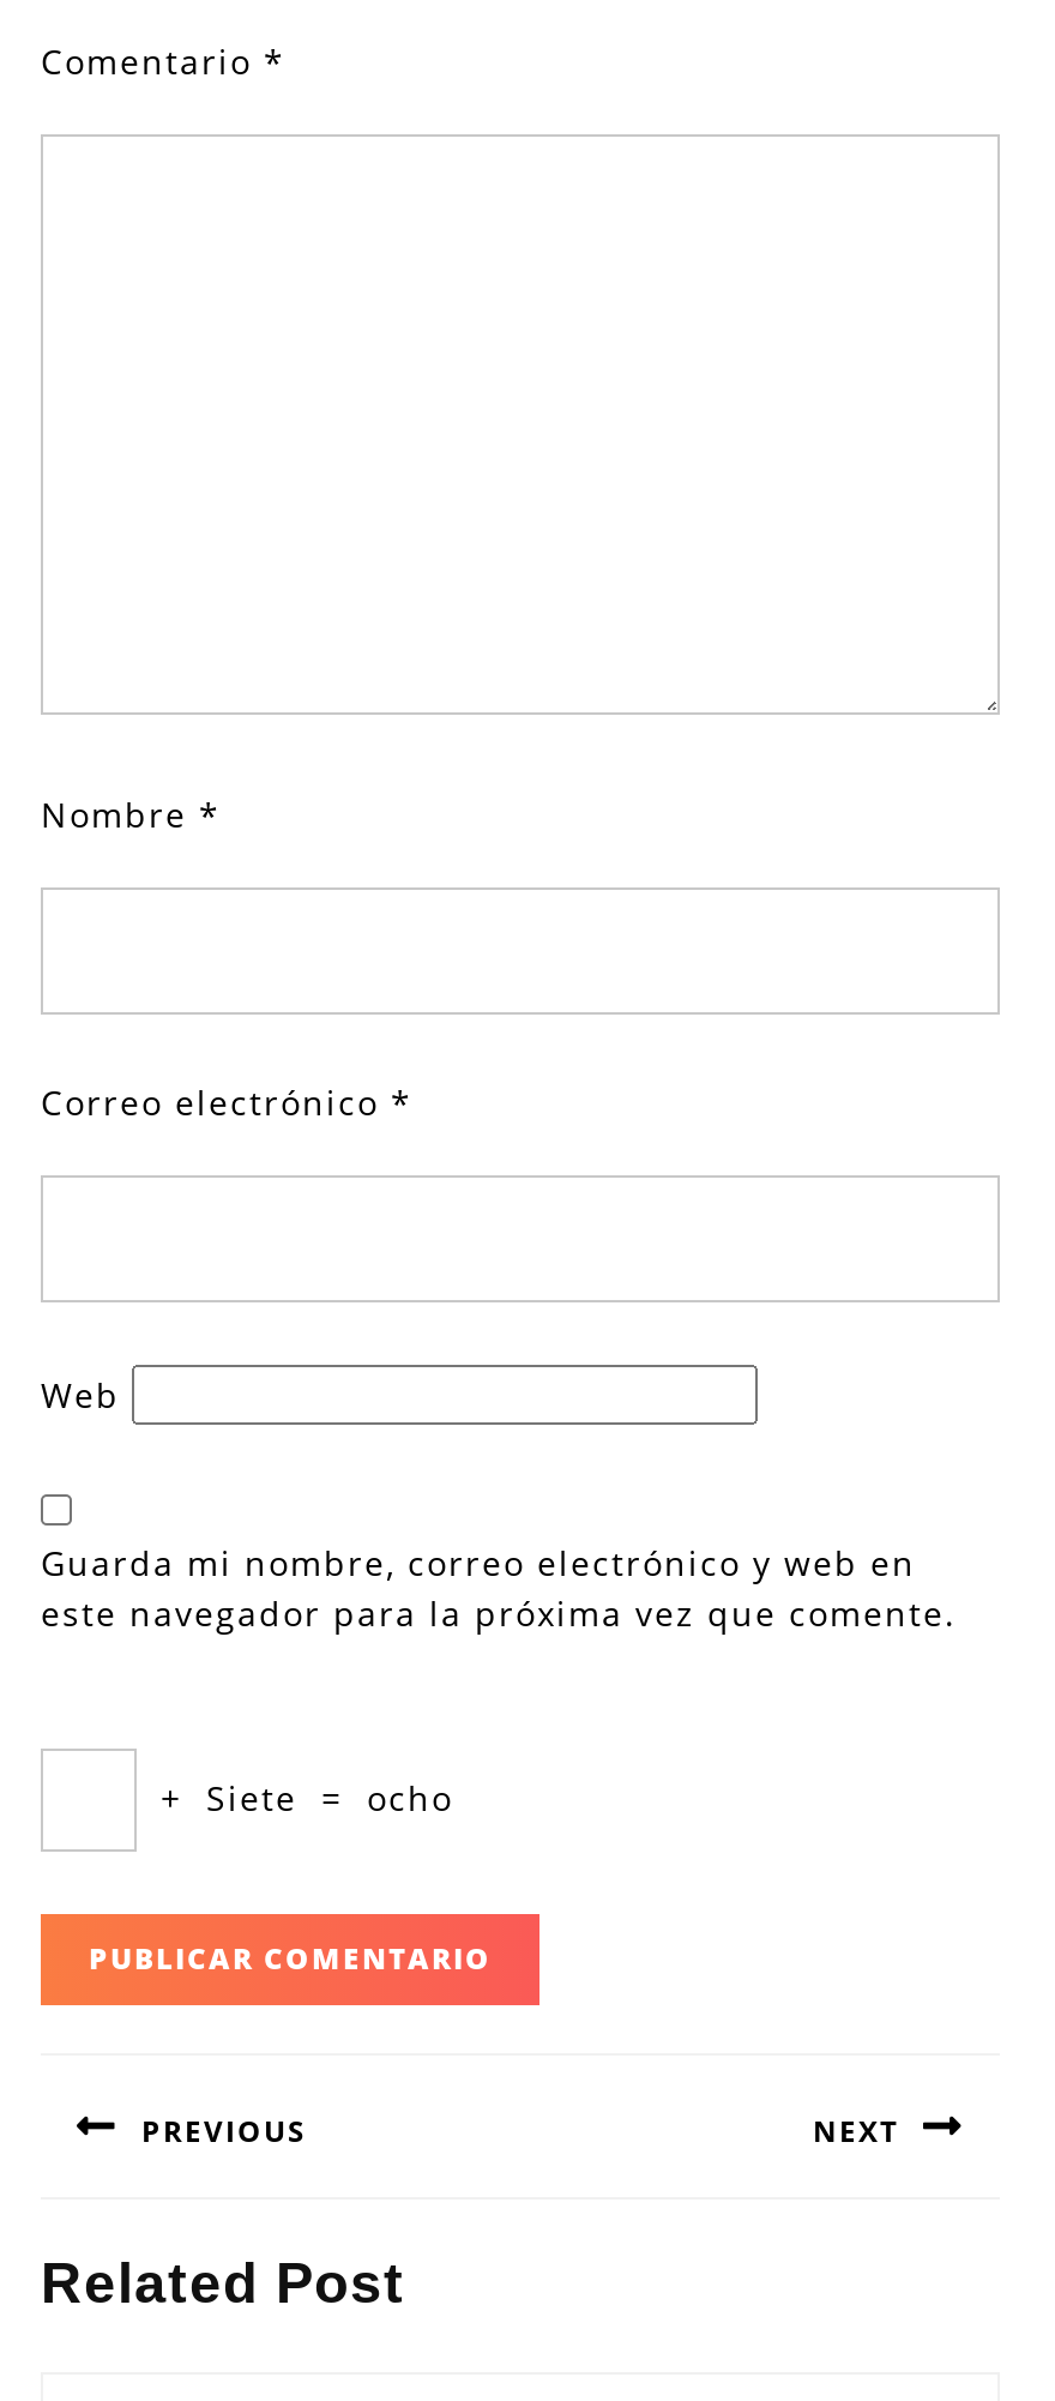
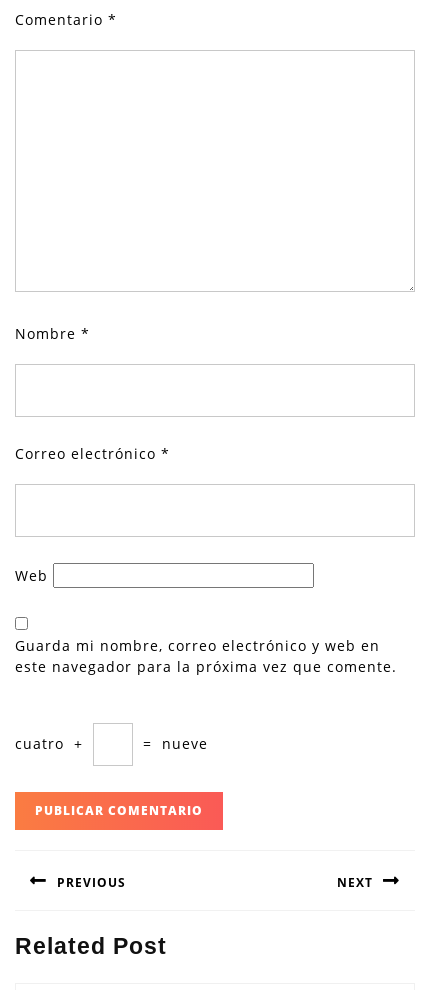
[149,1775,453,1821] + Siete = ocho -> [15,734,208,753] cuatro + | = nueve

